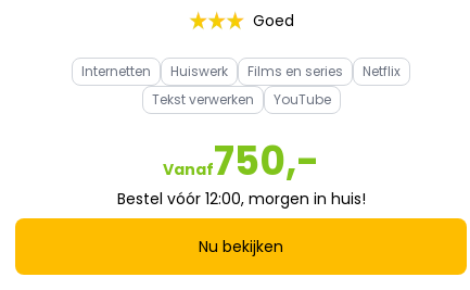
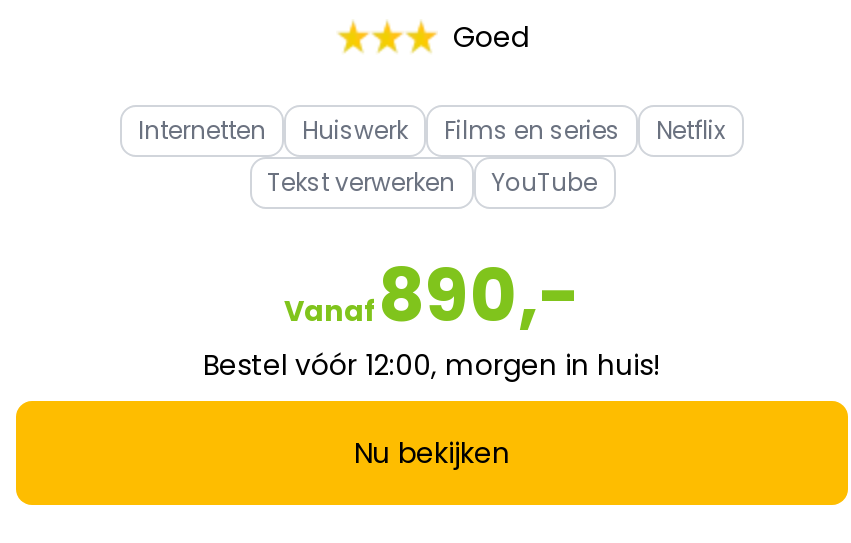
[163,134,319,189] Vanaf750,- -> [284,246,580,348] Vanaf890,-

